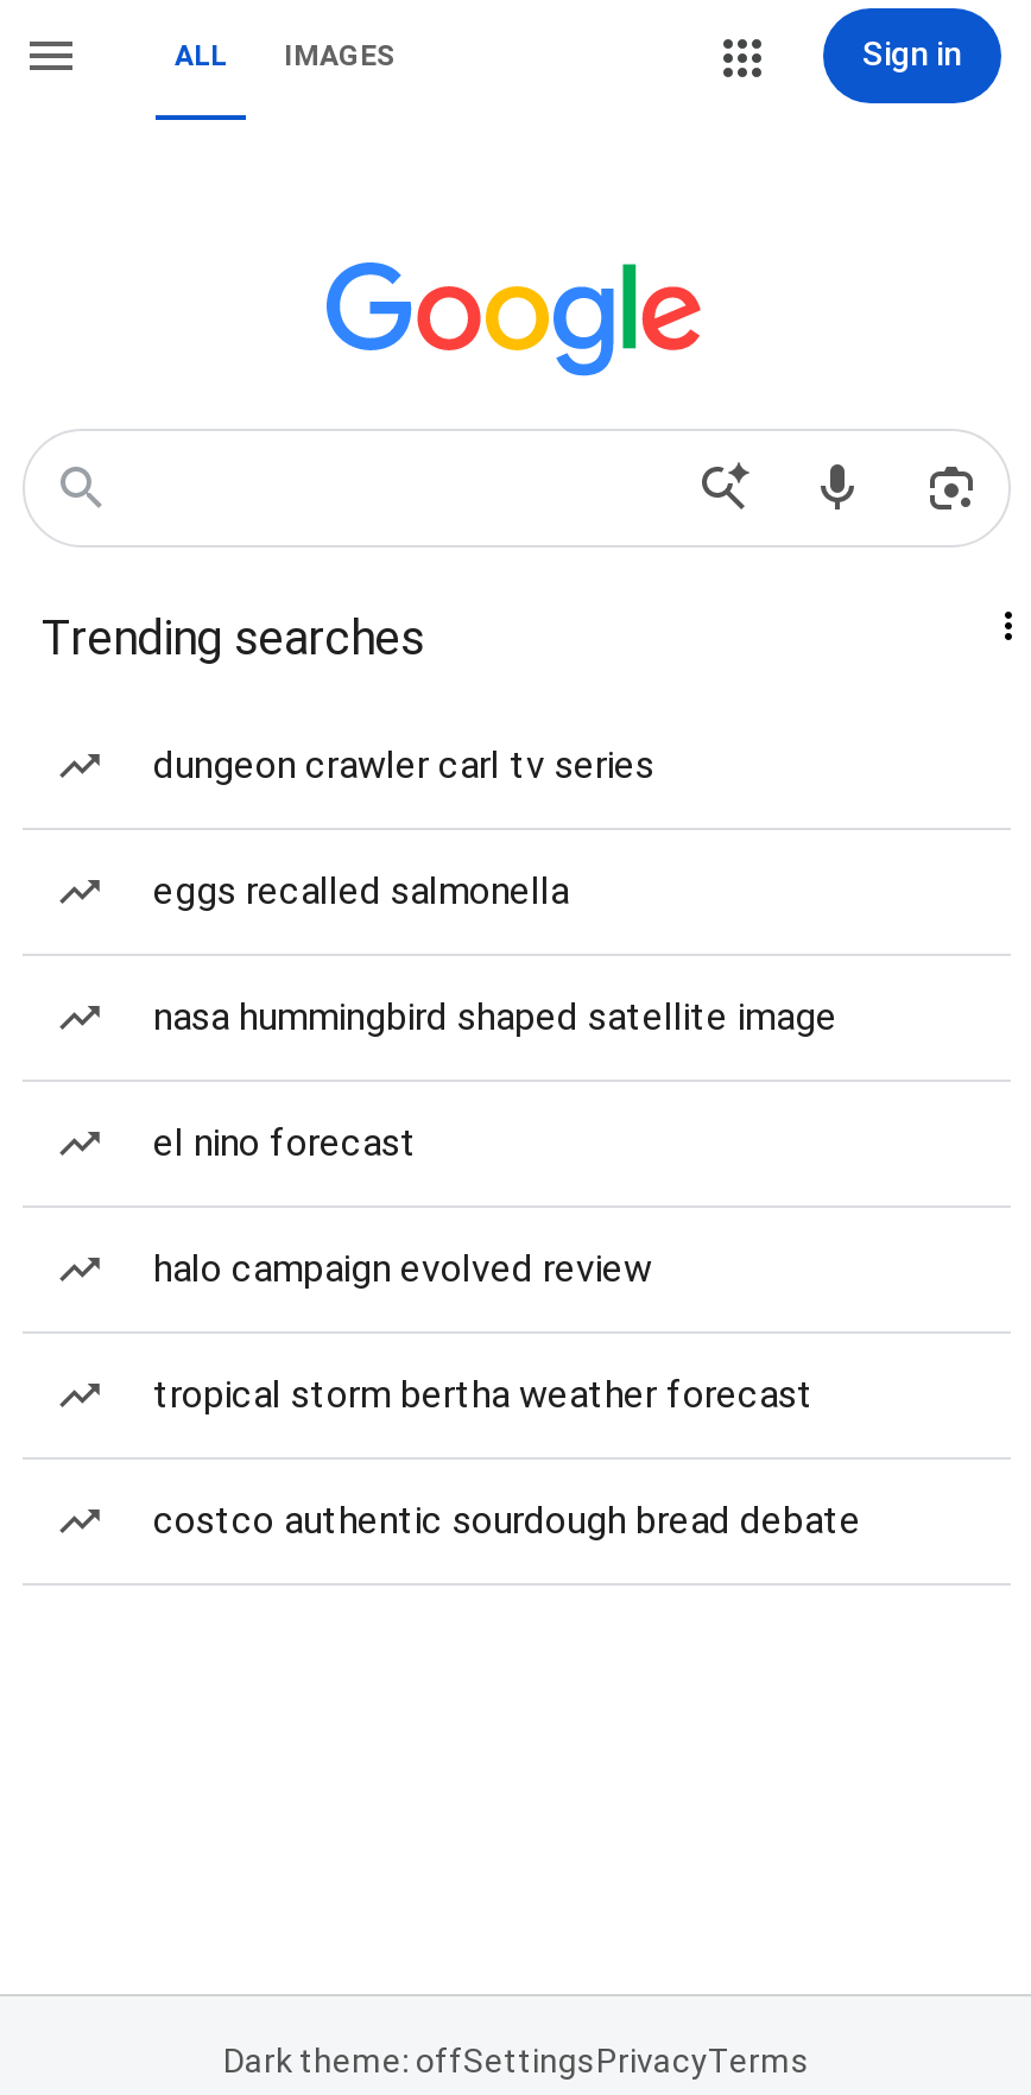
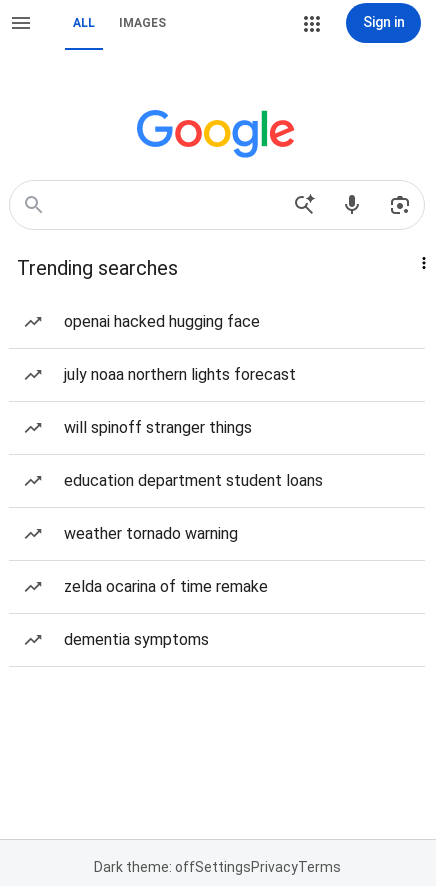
[153,742,654,787] dungeon crawler carl tv series -> [64,312,260,331] openai hacked hugging face
[153,868,569,913] eggs recalled salmonella -> [64,365,296,384] july noaa northern lights forecast
[153,994,837,1039] nasa hummingbird shaped satellite image -> [64,418,252,437] will spinoff stranger things
[153,1120,417,1165] el nino forecast -> [64,471,323,490] education department student loans
[153,1246,652,1291] halo campaign evolved review -> [64,524,238,543] weather tornado warning
[153,1372,814,1417] tropical storm bertha weather forecast -> [64,577,268,596] zelda ocarina of time remake
[153,1498,861,1543] costco authentic sourdough bread debate -> [64,630,209,649] dementia symptoms

